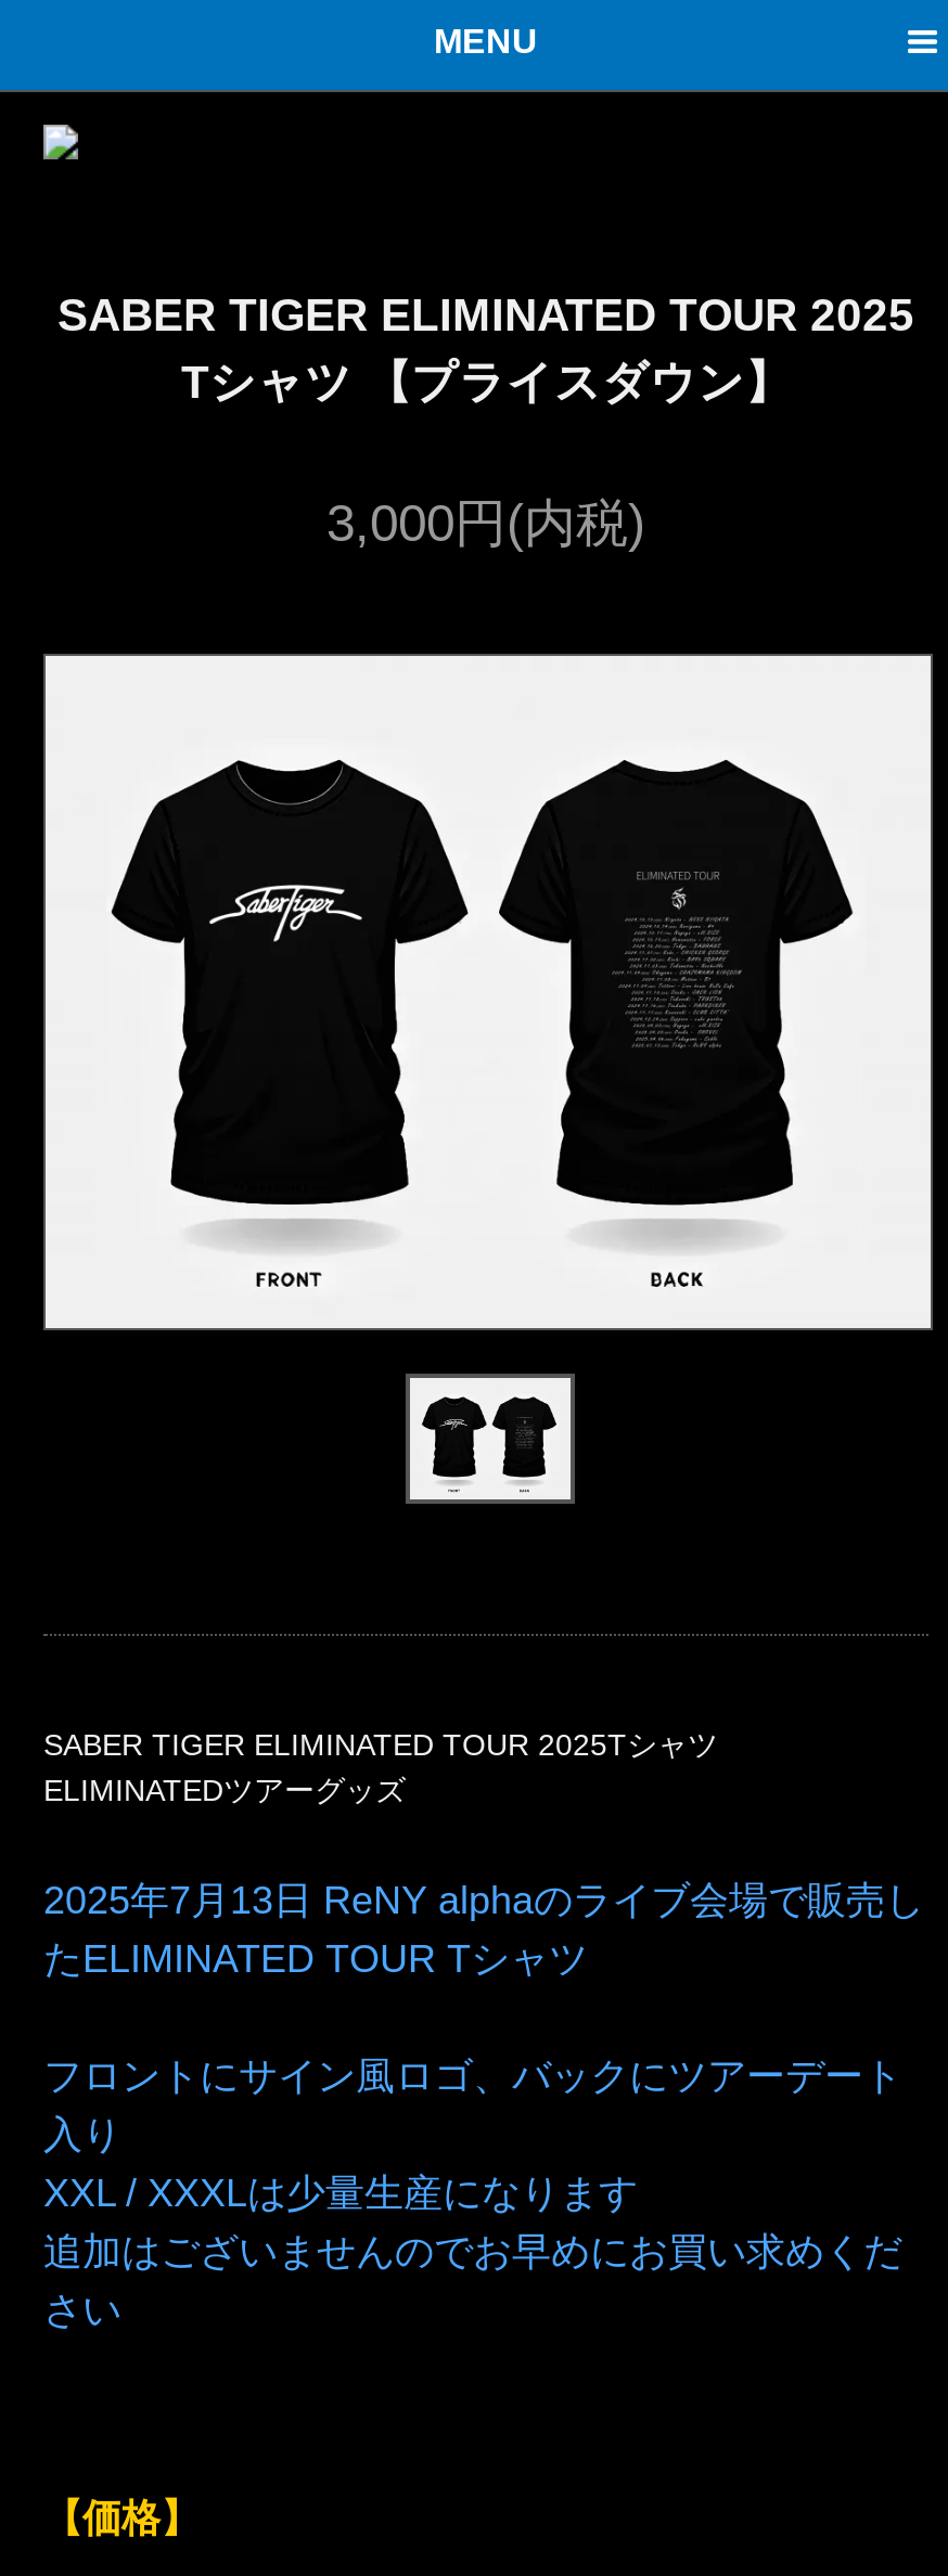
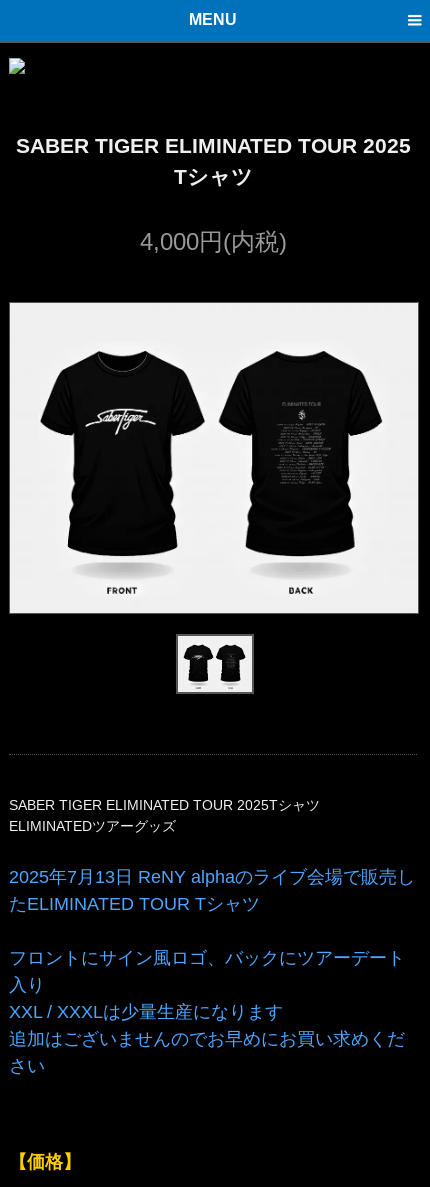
[181,356,791,406] Tシャツ 【プライスダウン】 -> [173,165,252,188] Tシャツ
[326,493,645,551] 3,000円(内税) -> [139,228,286,255] 4,000円(内税)

